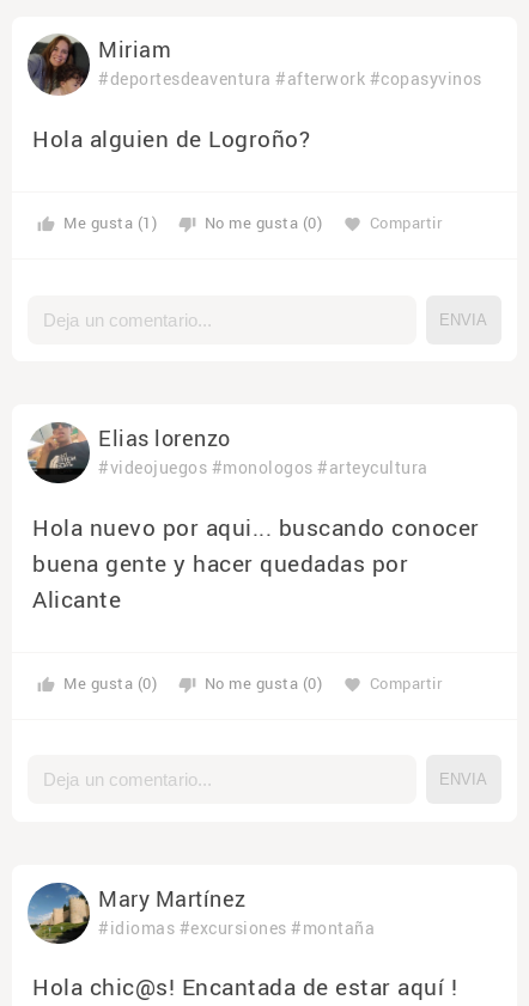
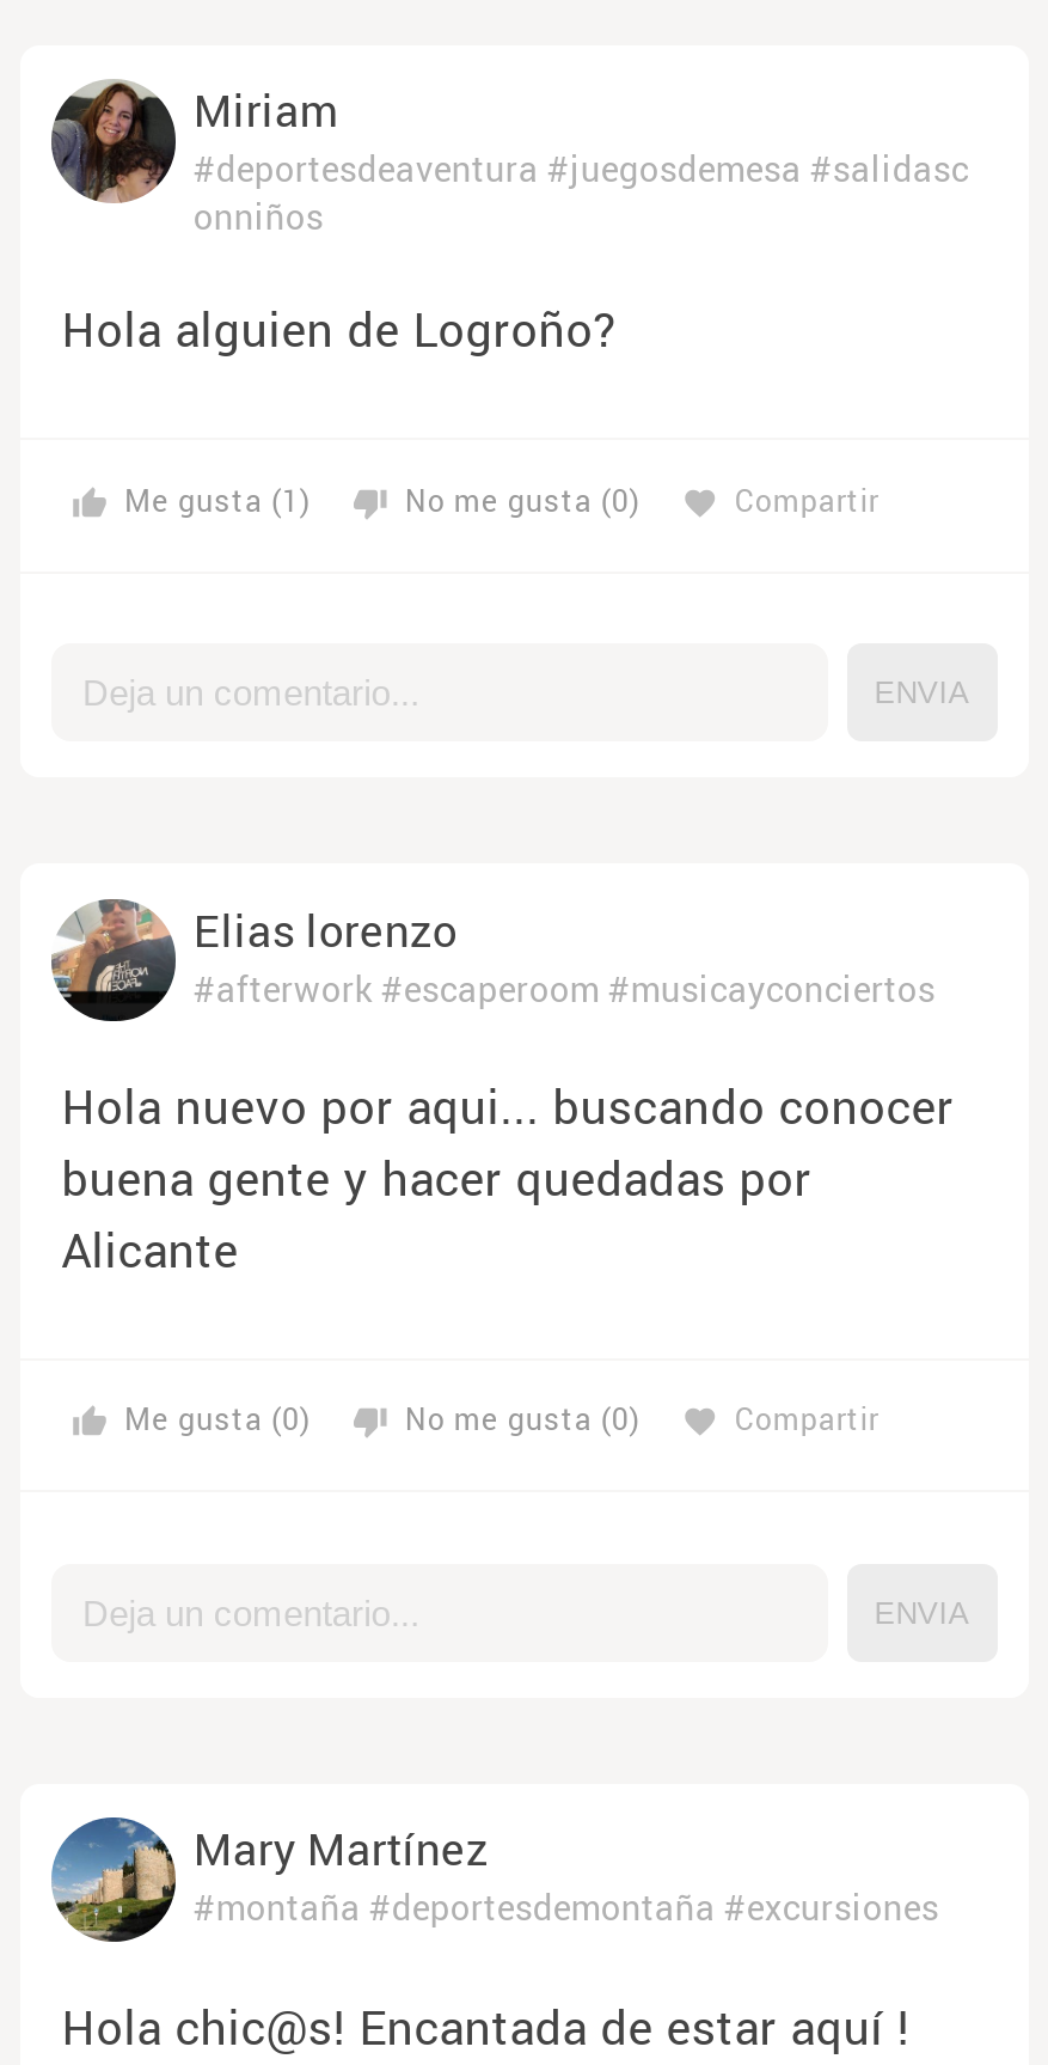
[99,67,482,90] #deportesdeaventura #afterwork #copasyvinos -> [193,146,969,240] #deportesdeaventura #juegosdemesa #salidasc | onniños
[99,456,428,478] #videojuegos #monologos #arteycultura -> [193,965,935,1011] #afterwork #escaperoom #musicayconciertos
[99,916,375,939] #idiomas #excursiones #montaña -> [193,1885,939,1931] #montaña #deportesdemontaña #excursiones

